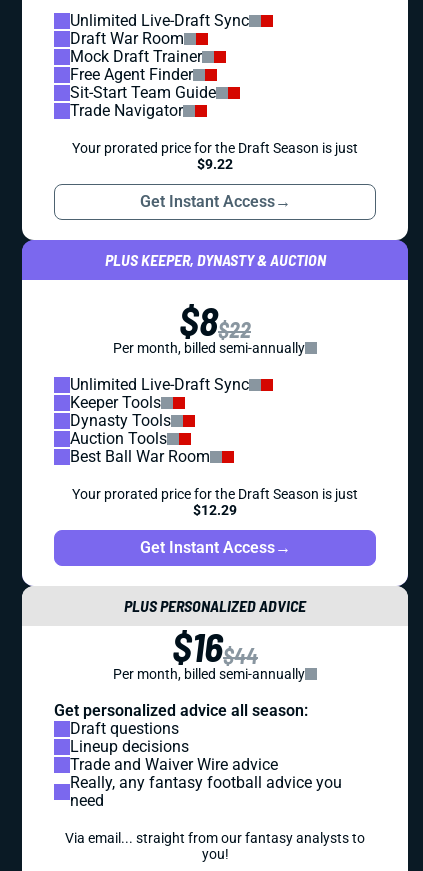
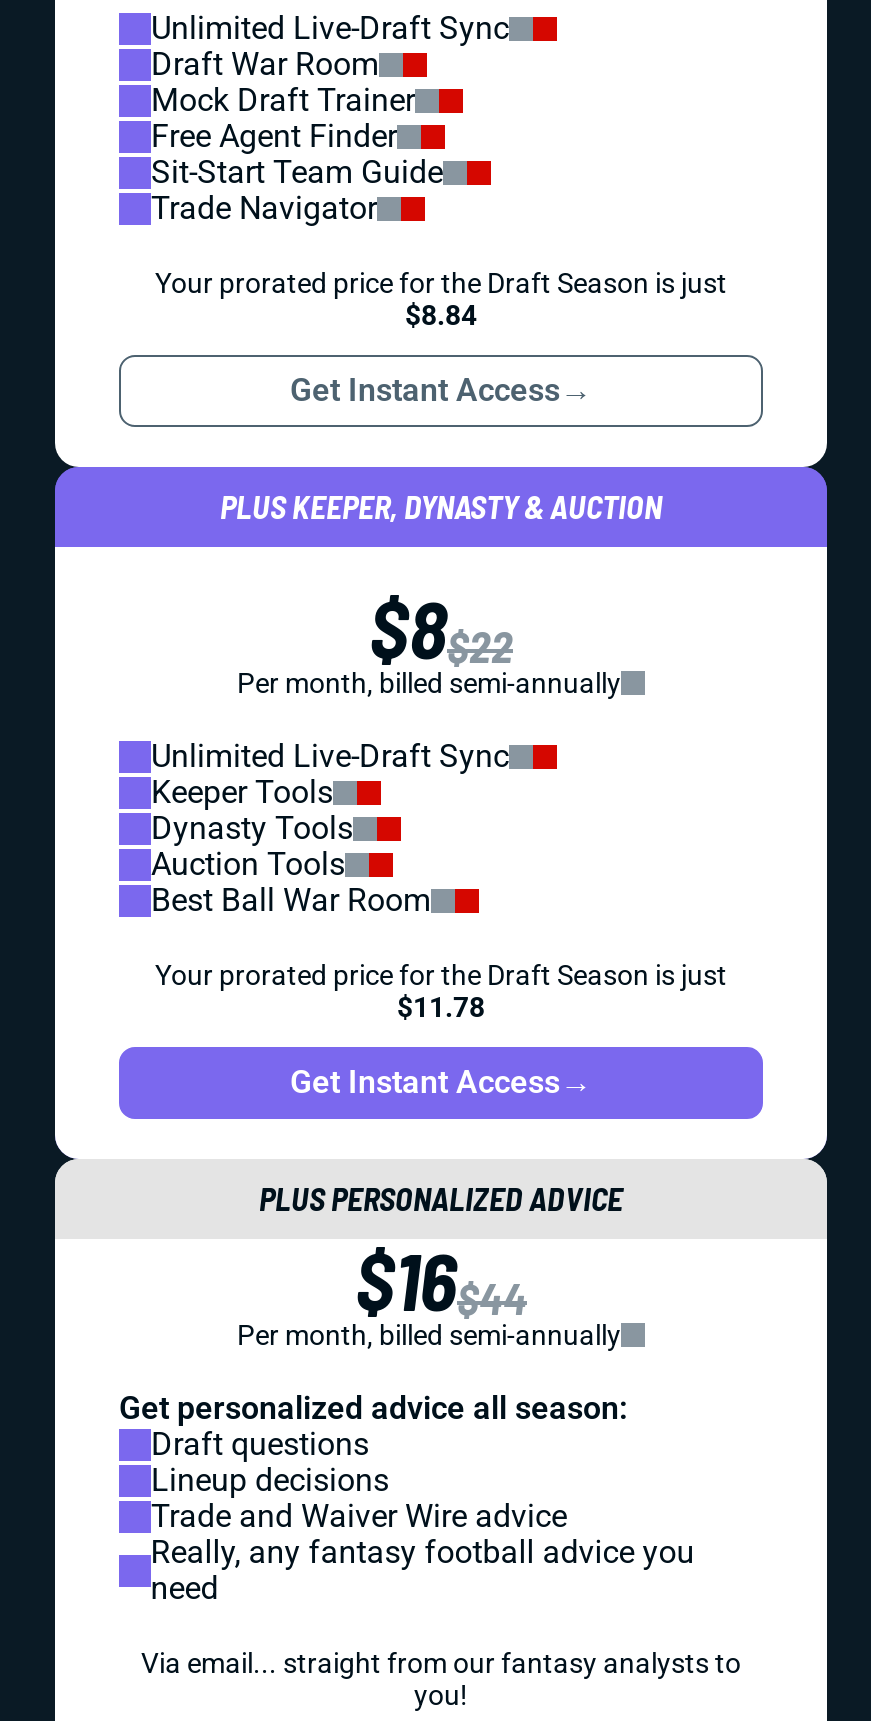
[197,156,233,172] $9.22 -> [405,299,477,331] $8.84
[193,502,237,518] $12.29 -> [397,991,485,1023] $11.78

